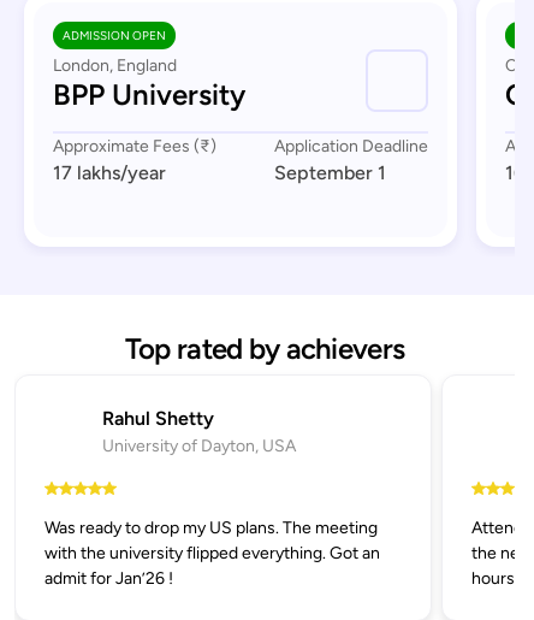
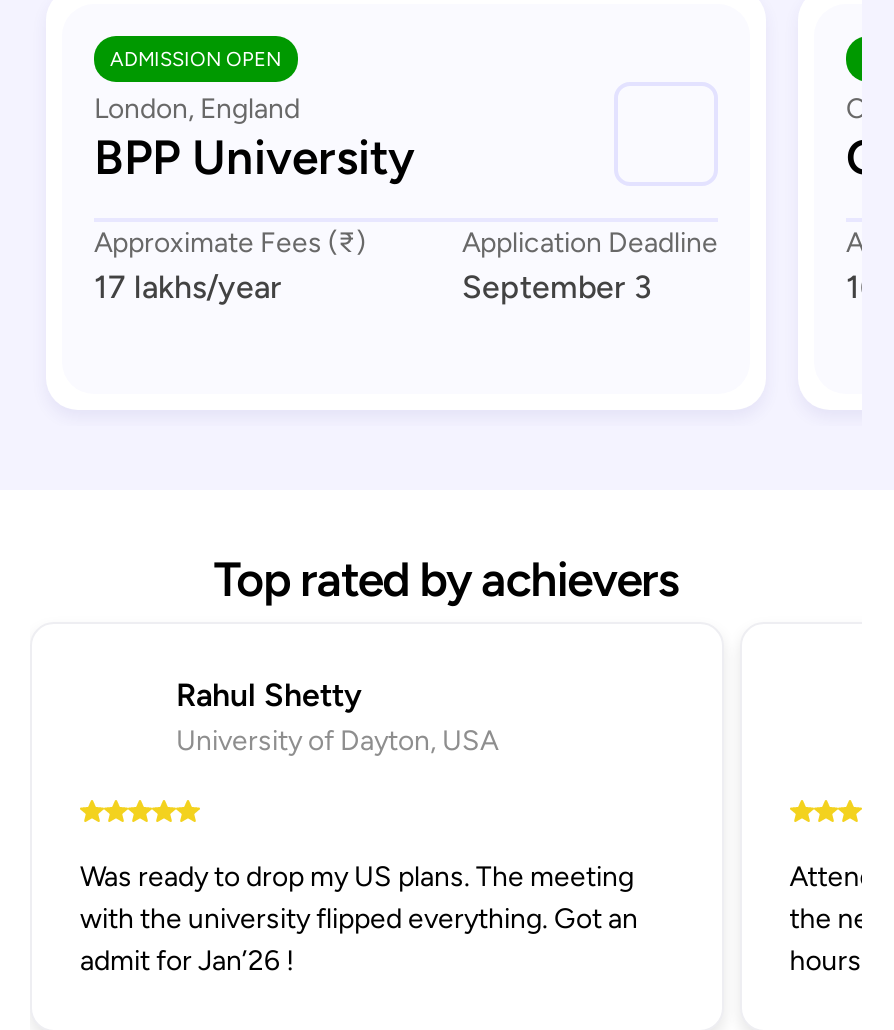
[274,161,386,184] September 1 -> [462,268,652,306] September 3

